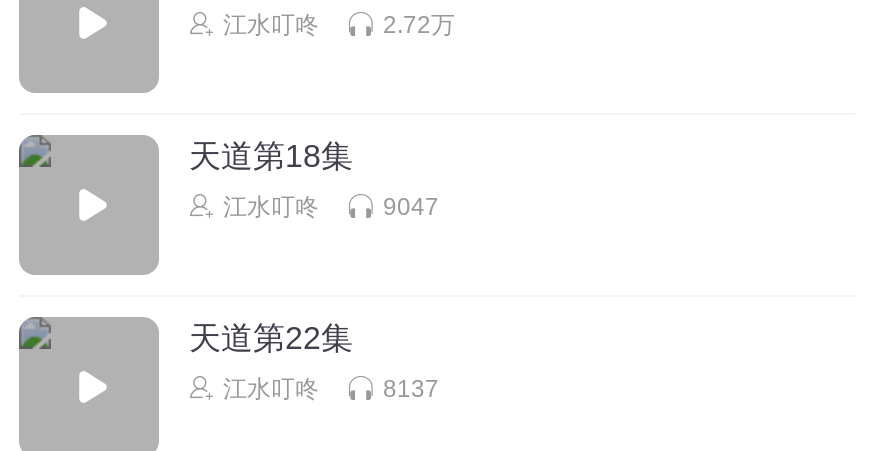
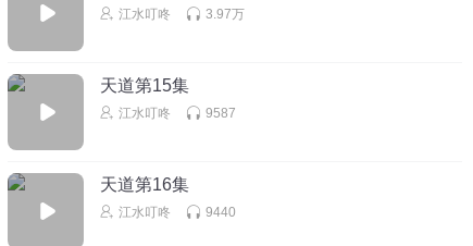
[383,10,455,38] 2.72万 -> [206,6,245,21] 3.97万
[189,138,353,172] 天道第18集 -> [100,76,189,94] 天道第15集
[383,192,439,220] 9047 -> [206,105,236,120] 9587
[189,320,353,354] 天道第22集 -> [100,175,189,193] 天道第16集
[383,374,439,402] 8137 -> [206,204,236,219] 9440

